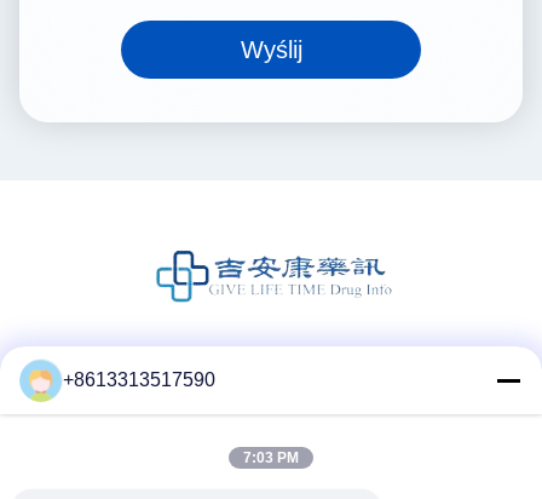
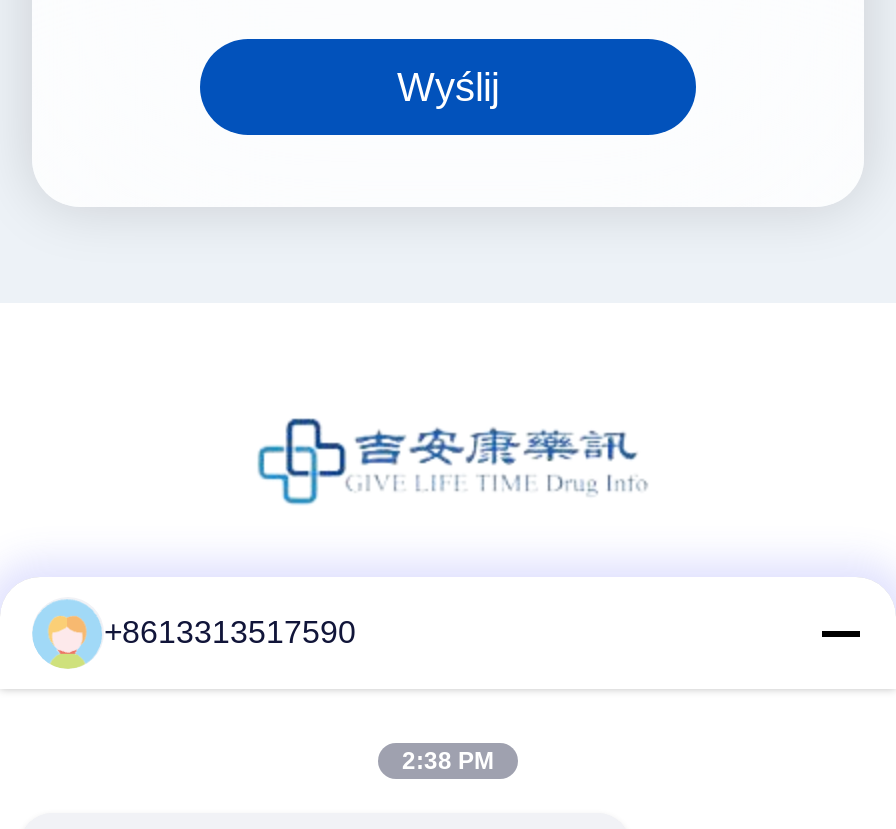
[243,449,299,466] 7:03 PM -> [402,747,494,775] 2:38 PM

